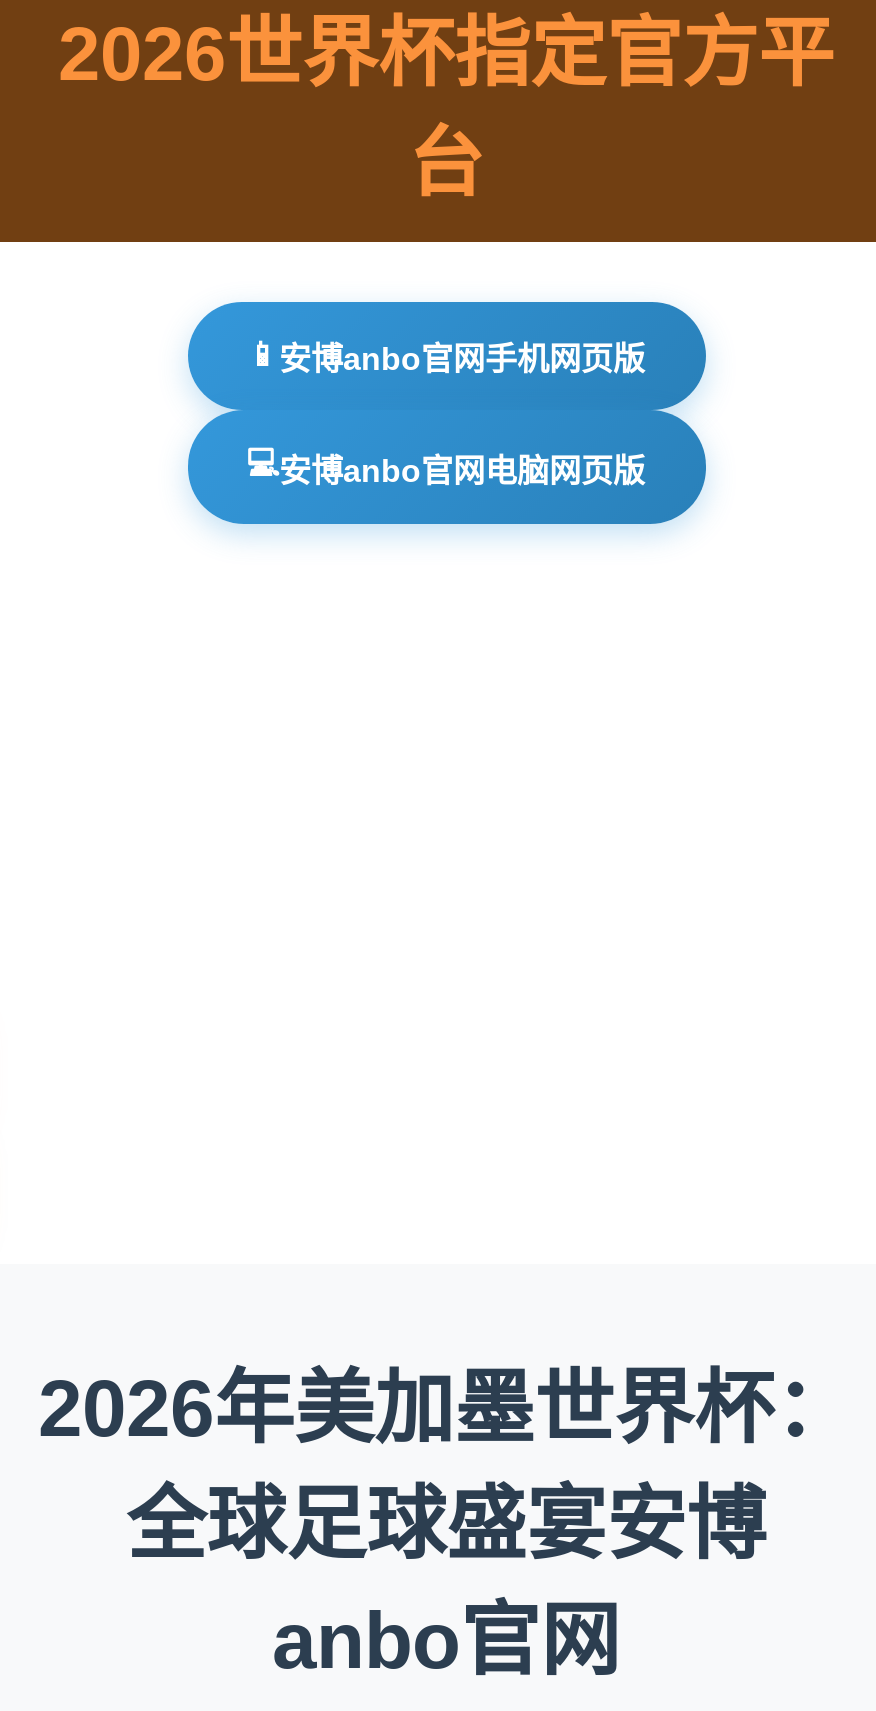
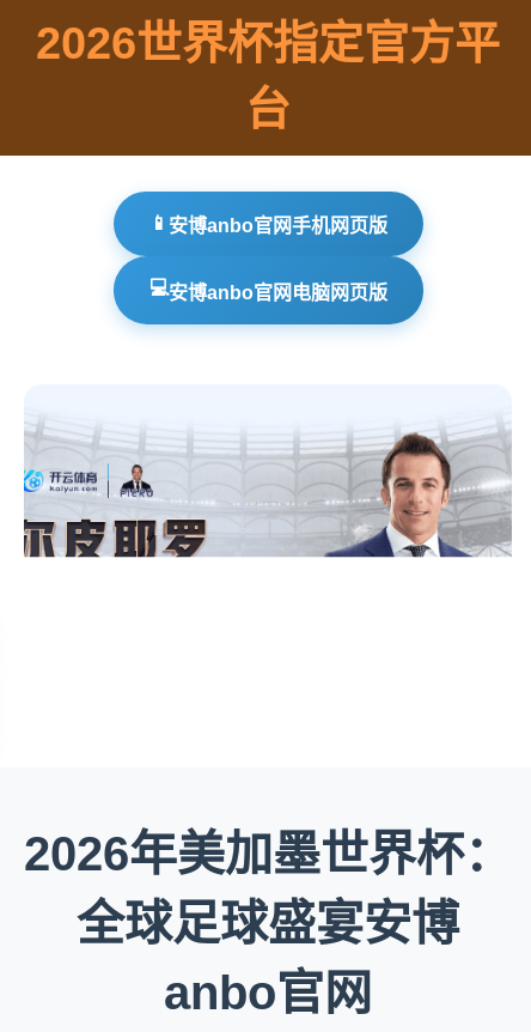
none -> [23,414,513,558] [image]

